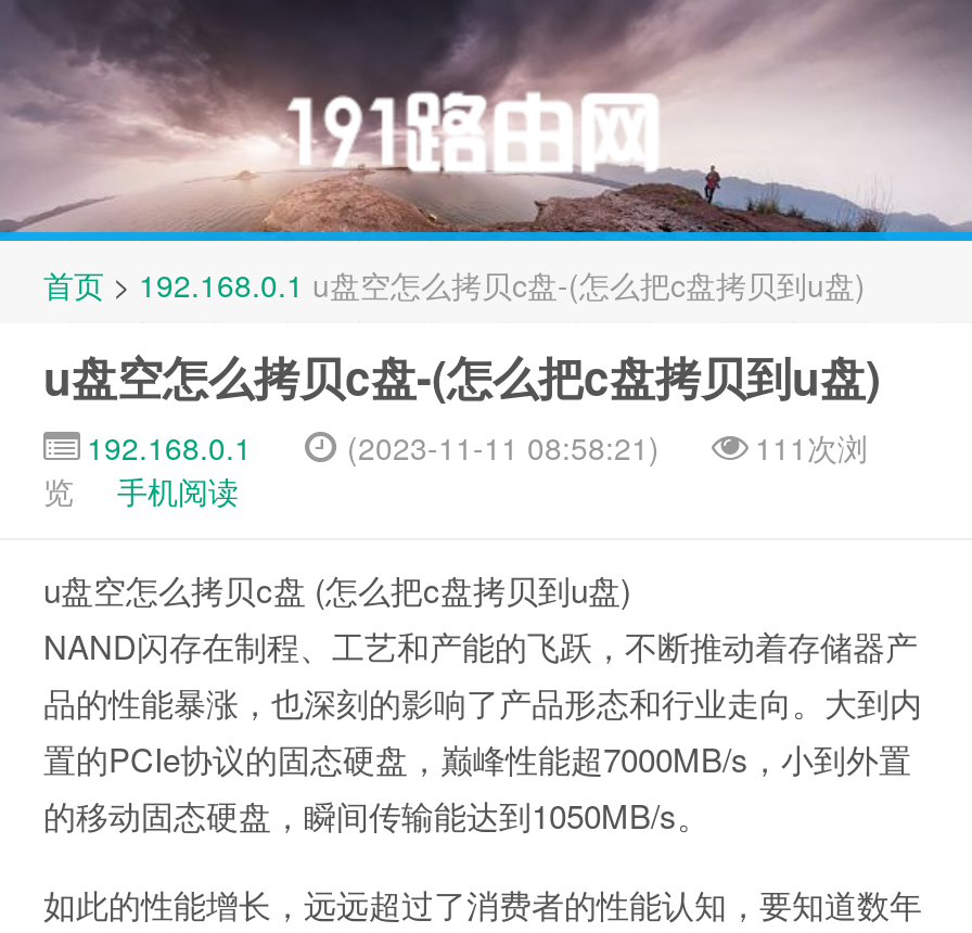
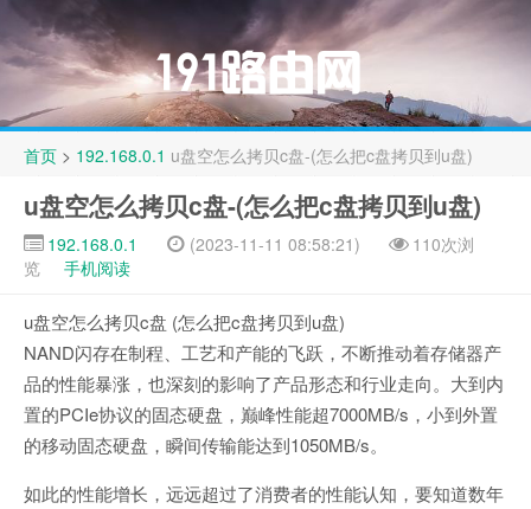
[755,425,868,469] 111次浏 -> [412,232,474,256] 110次浏

